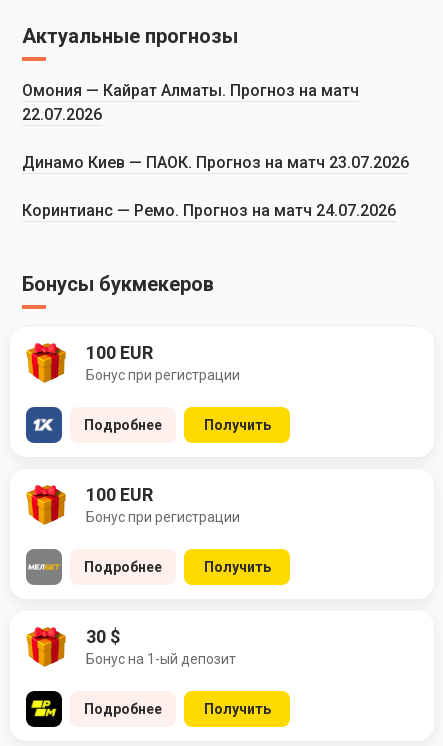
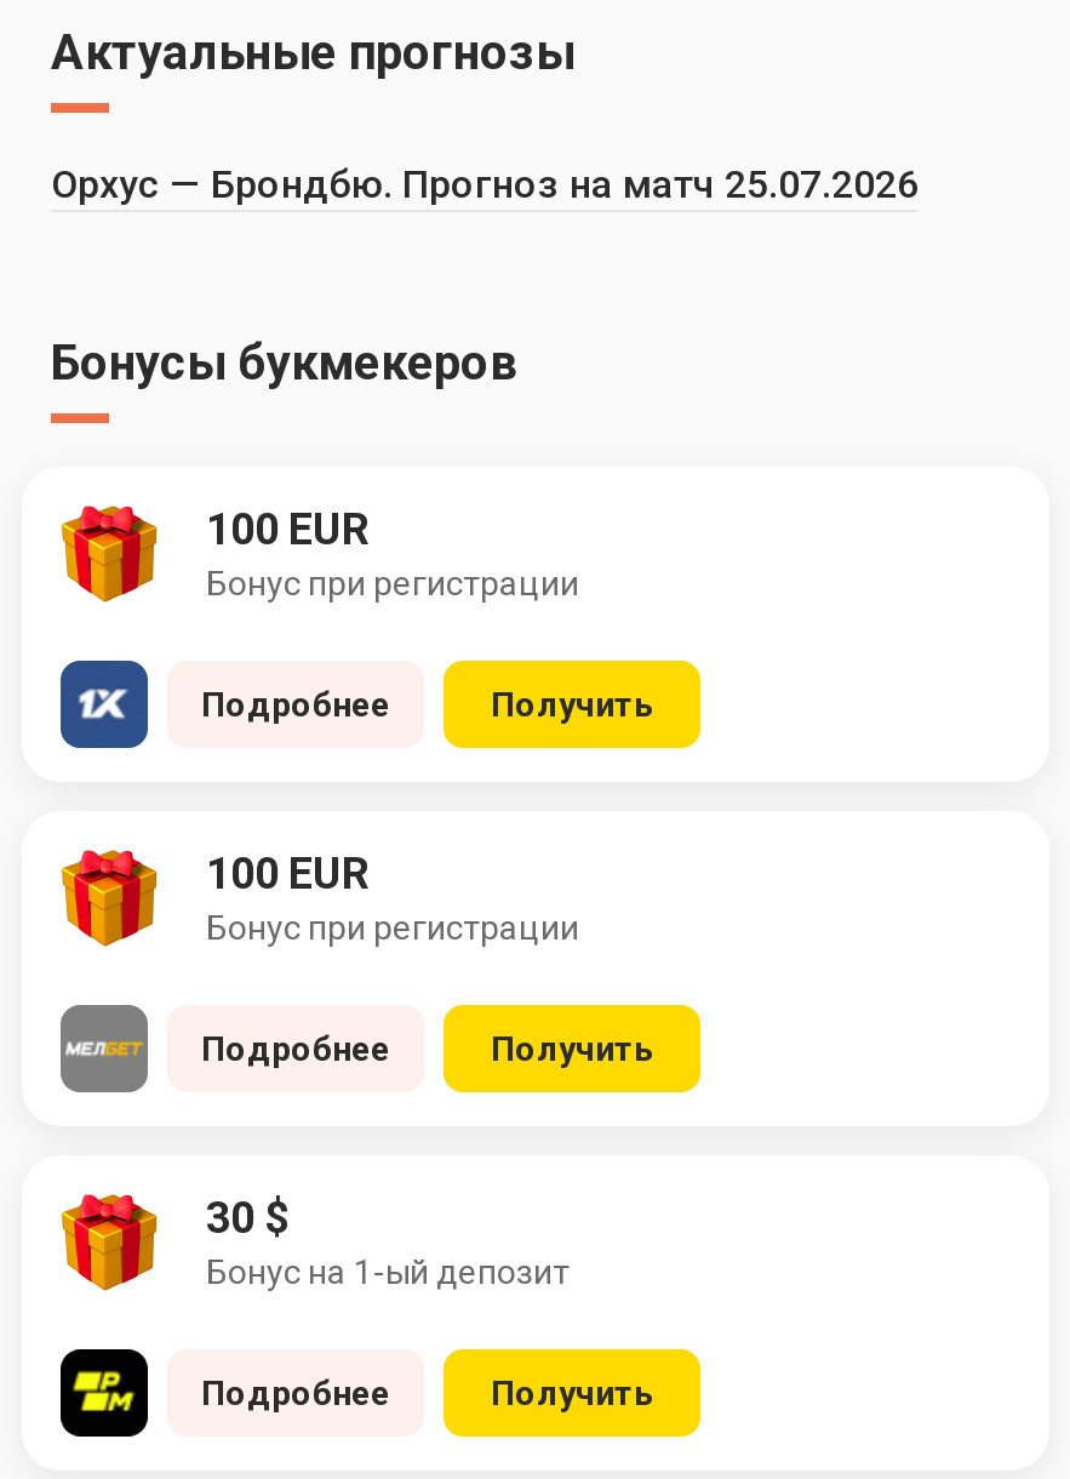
[22,81,409,220] Омония — Кайрат Алматы. Прогноз на матч | 22.07.2026 | Динамо Киев — ПАОК. Прогноз на матч 23.07.2026 | Коринтианс — Ремо. Прогноз на матч 24.07.2026 -> [51,161,919,208] Орхус — Брондбю. Прогноз на матч 25.07.2026

